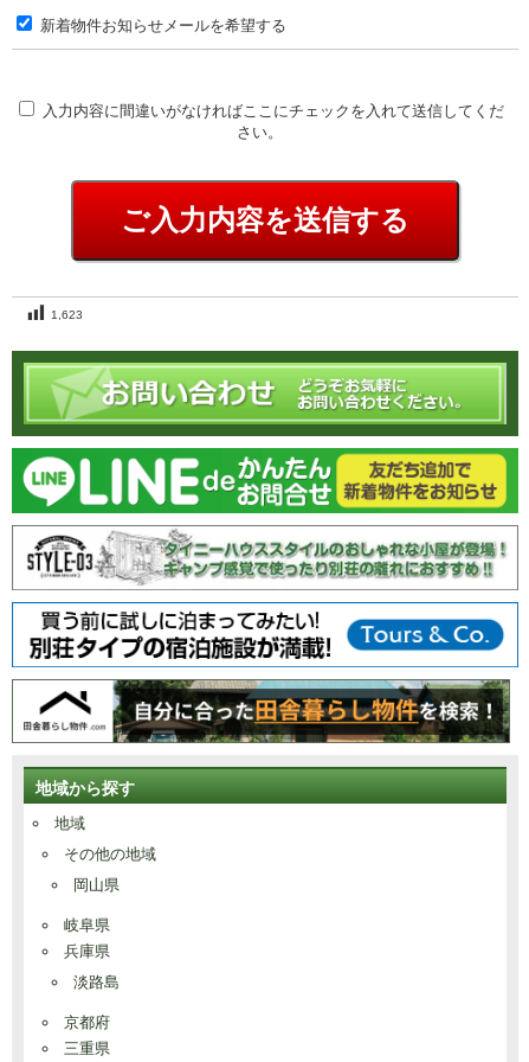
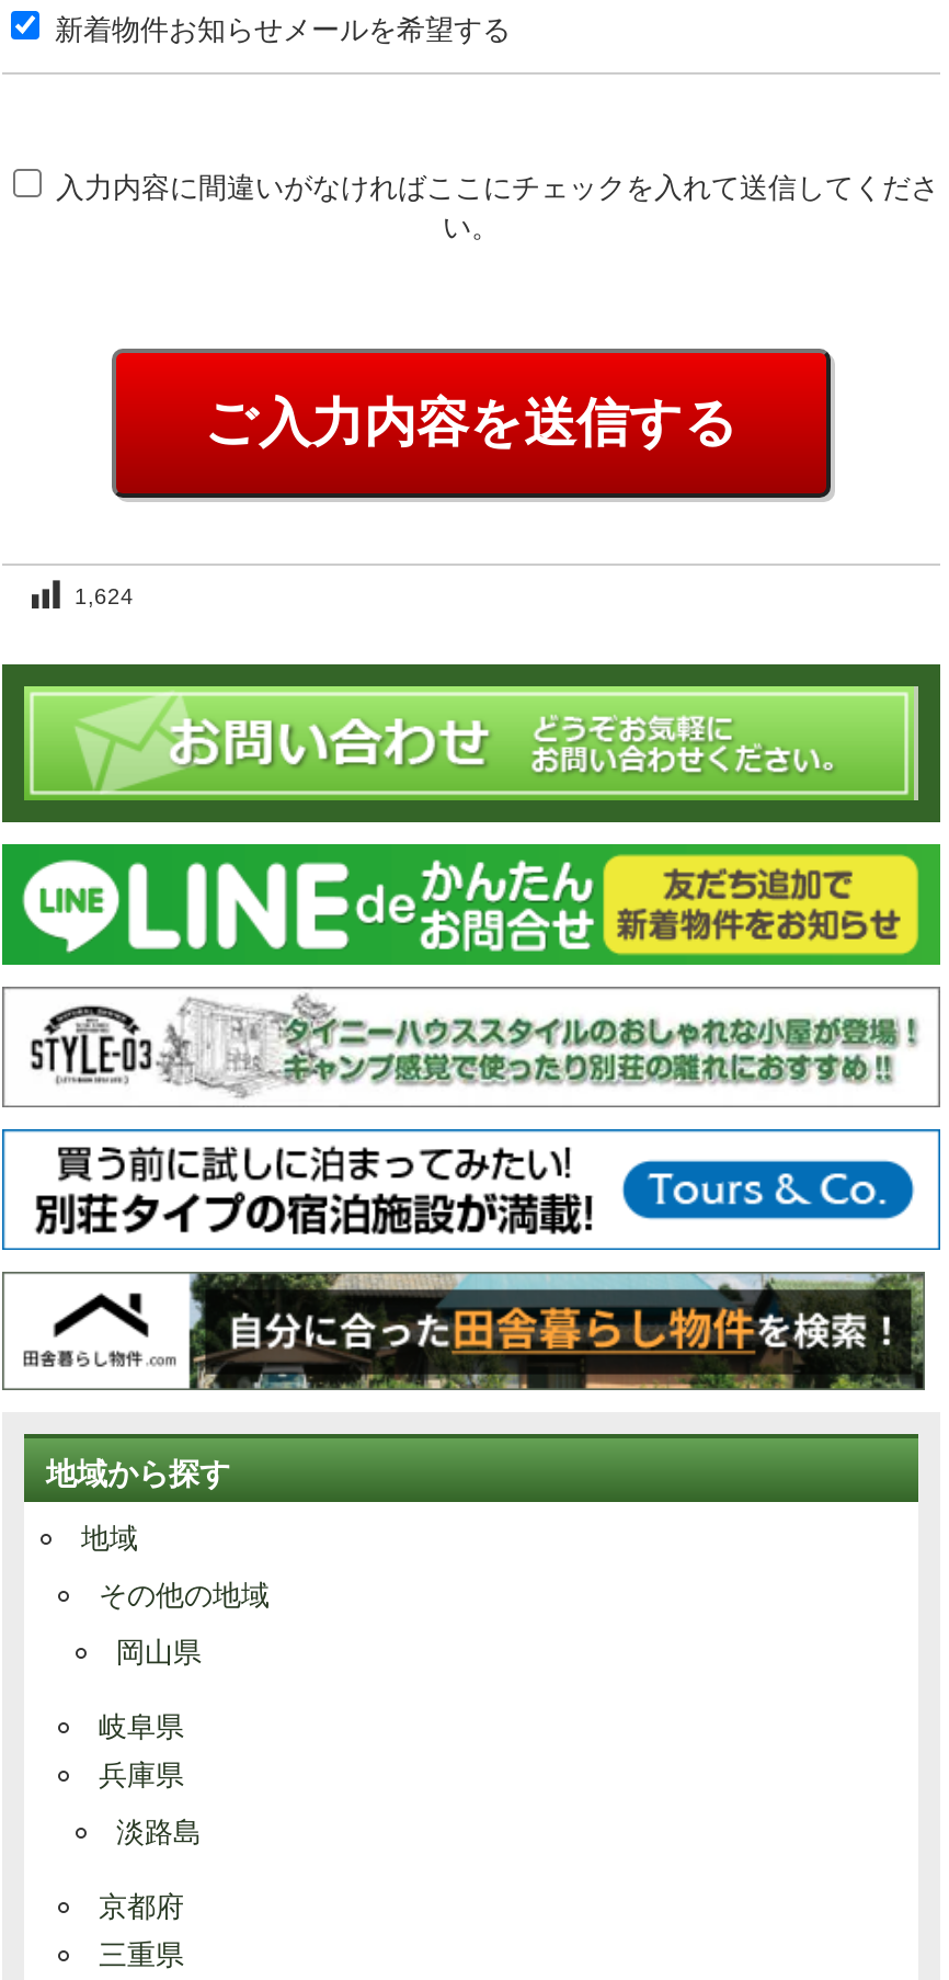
[51,307,83,320] 1,623 -> [75,584,134,608] 1,624

